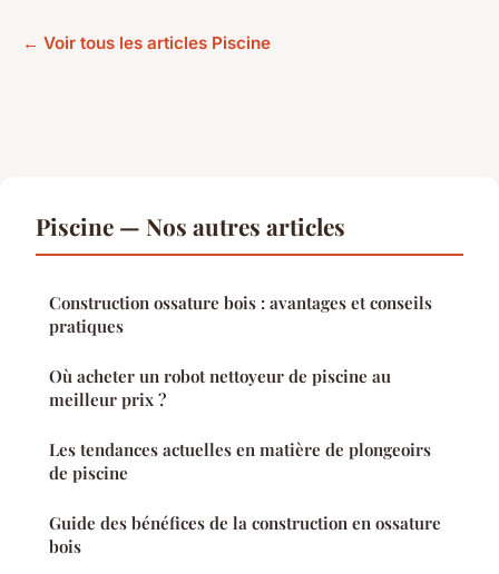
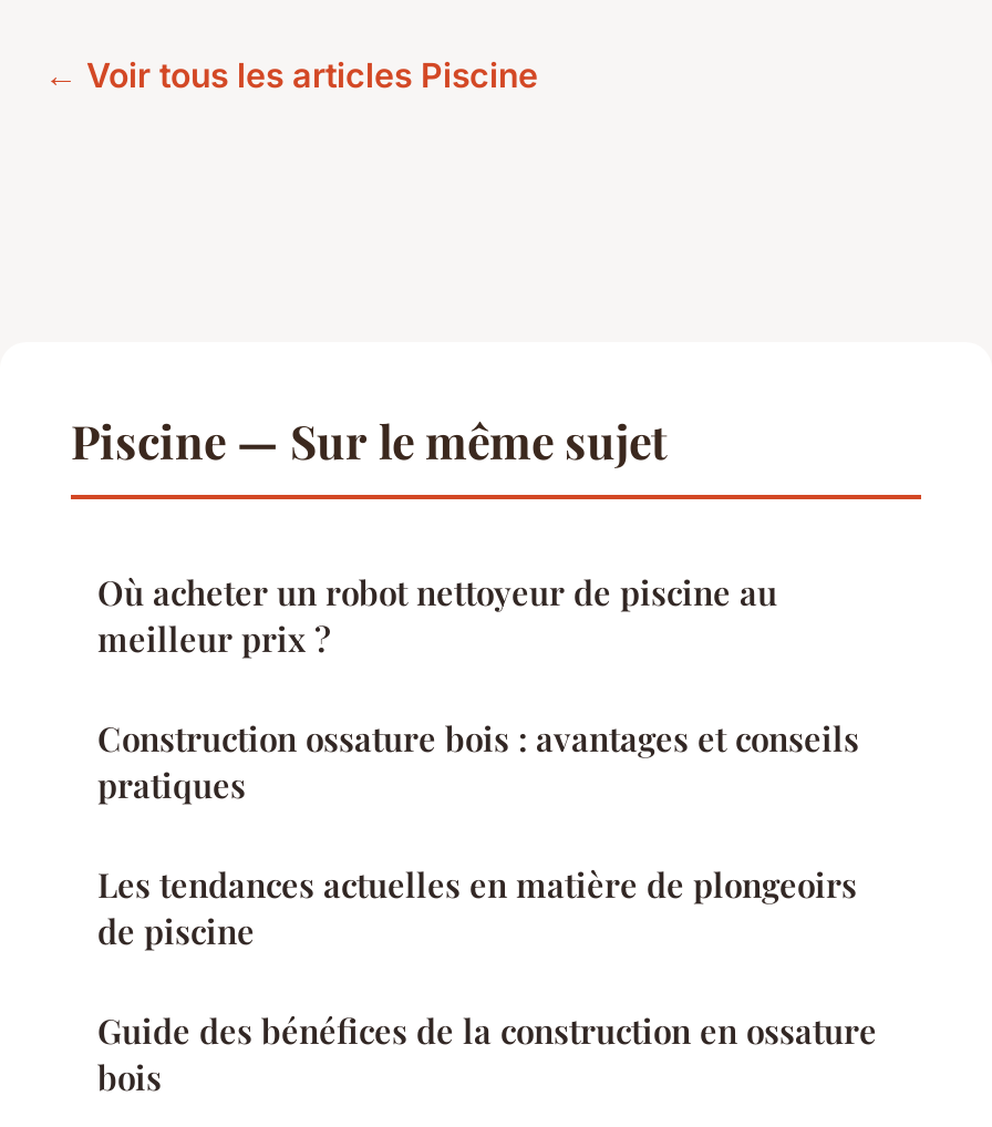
[36,210,345,242] Piscine — Nos autres articles -> [71,409,666,471] Piscine — Sur le même sujet
moved [49,292,432,337] -> [97,717,859,807]: Construction ossature bois : avantages et conseils | pratiques
moved [49,365,391,411] -> [97,571,777,661]: Où acheter un robot nettoyeur de piscine au | meilleur prix ?

